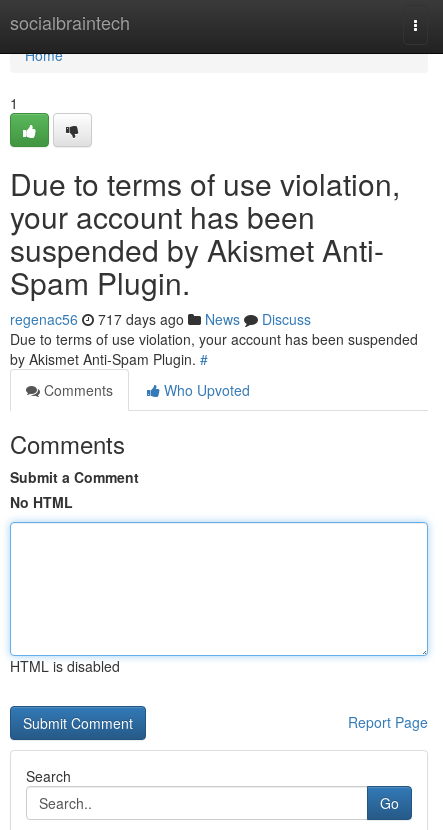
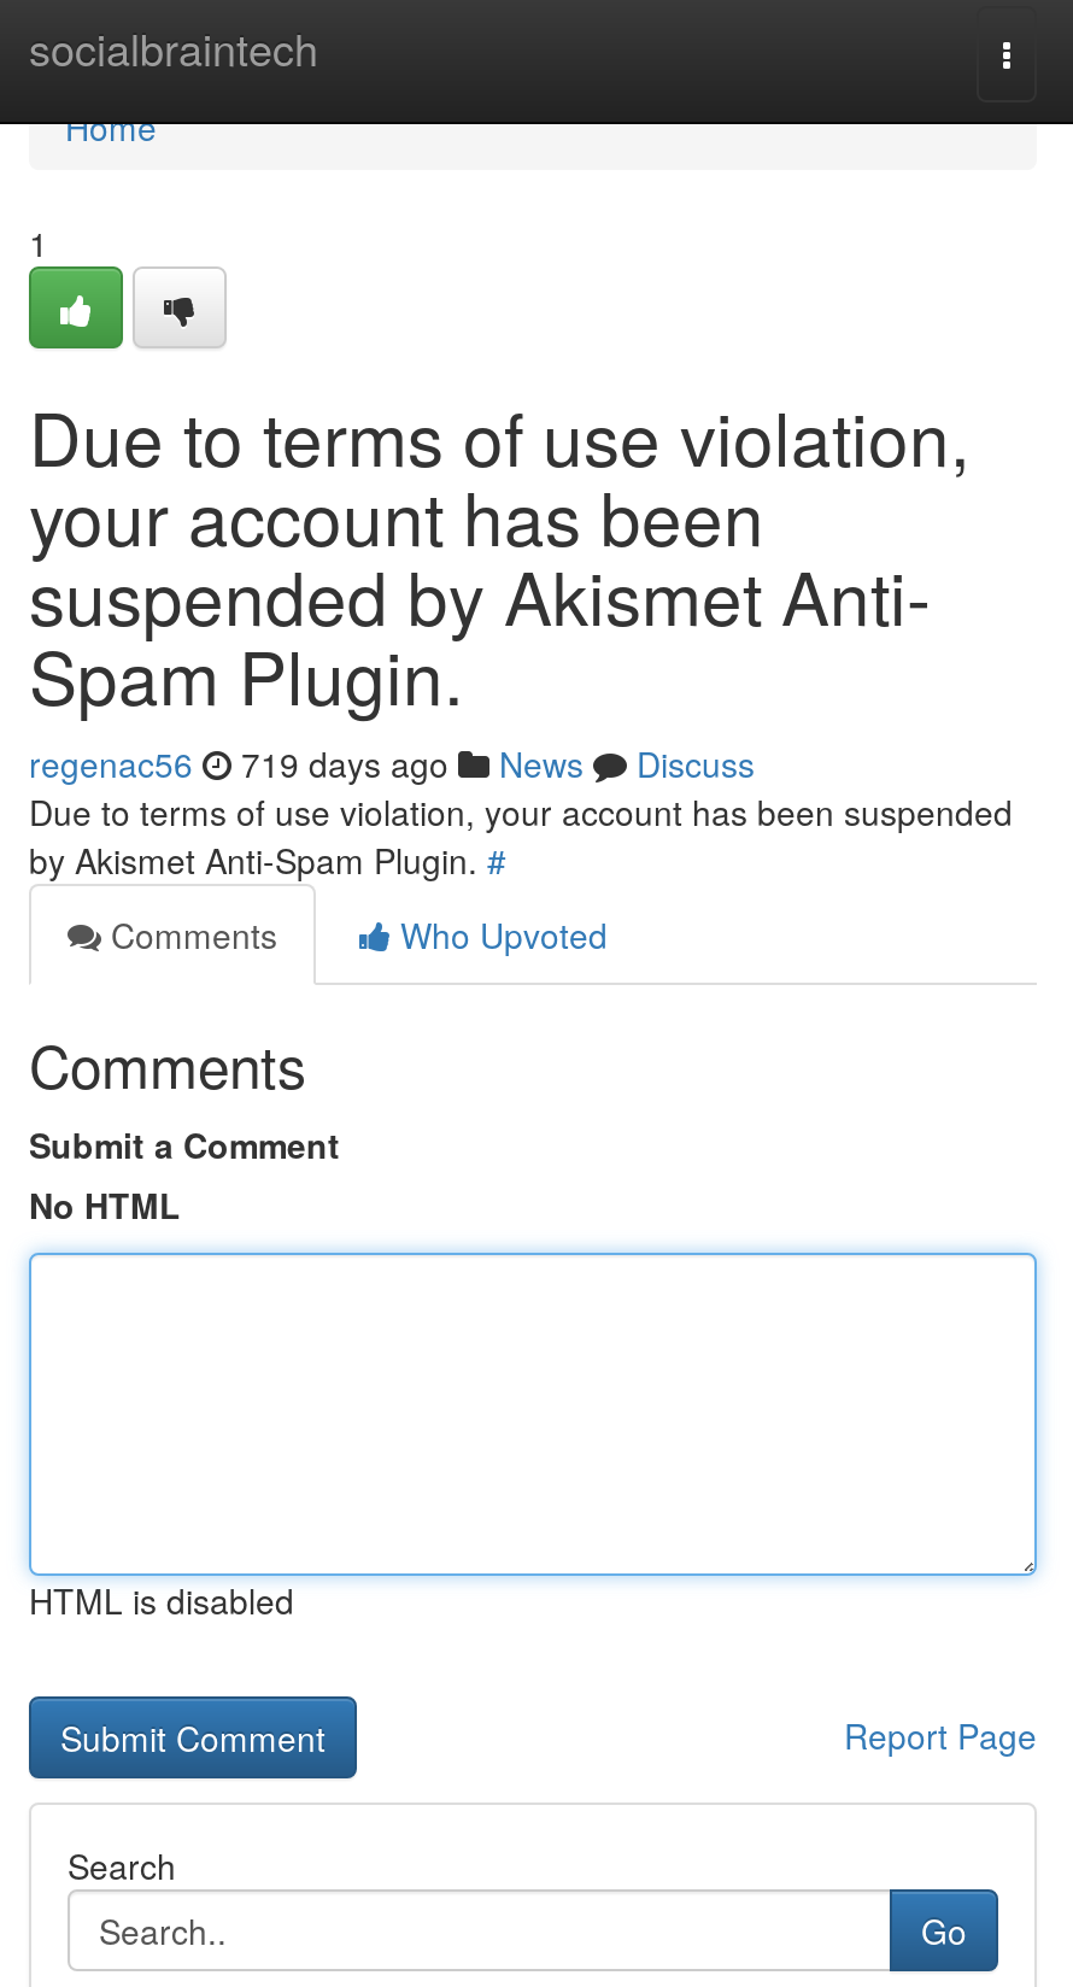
[10,309,311,329] regenac56 717 days ago News Discuss -> [29,739,755,787] regenac56 719 days ago News Discuss

